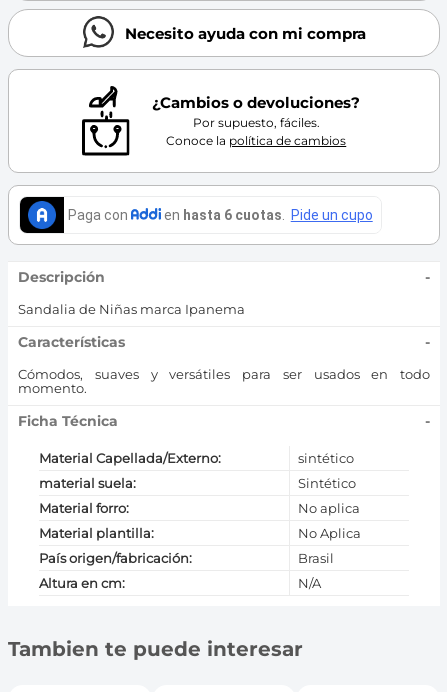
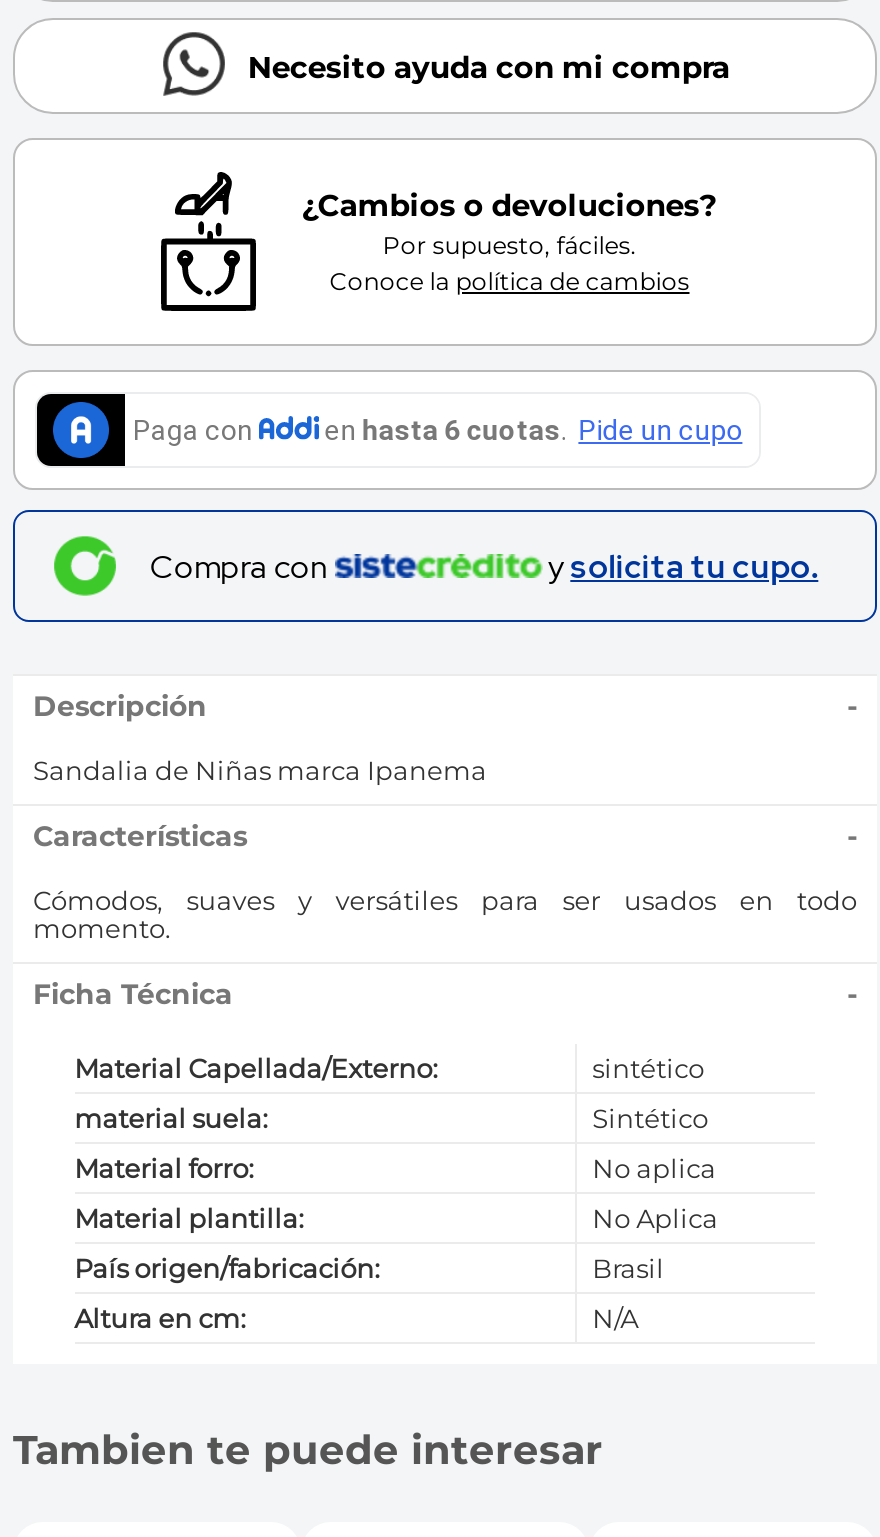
none -> [150,545,818,587] Compra con | ysolicita tu cupo.

